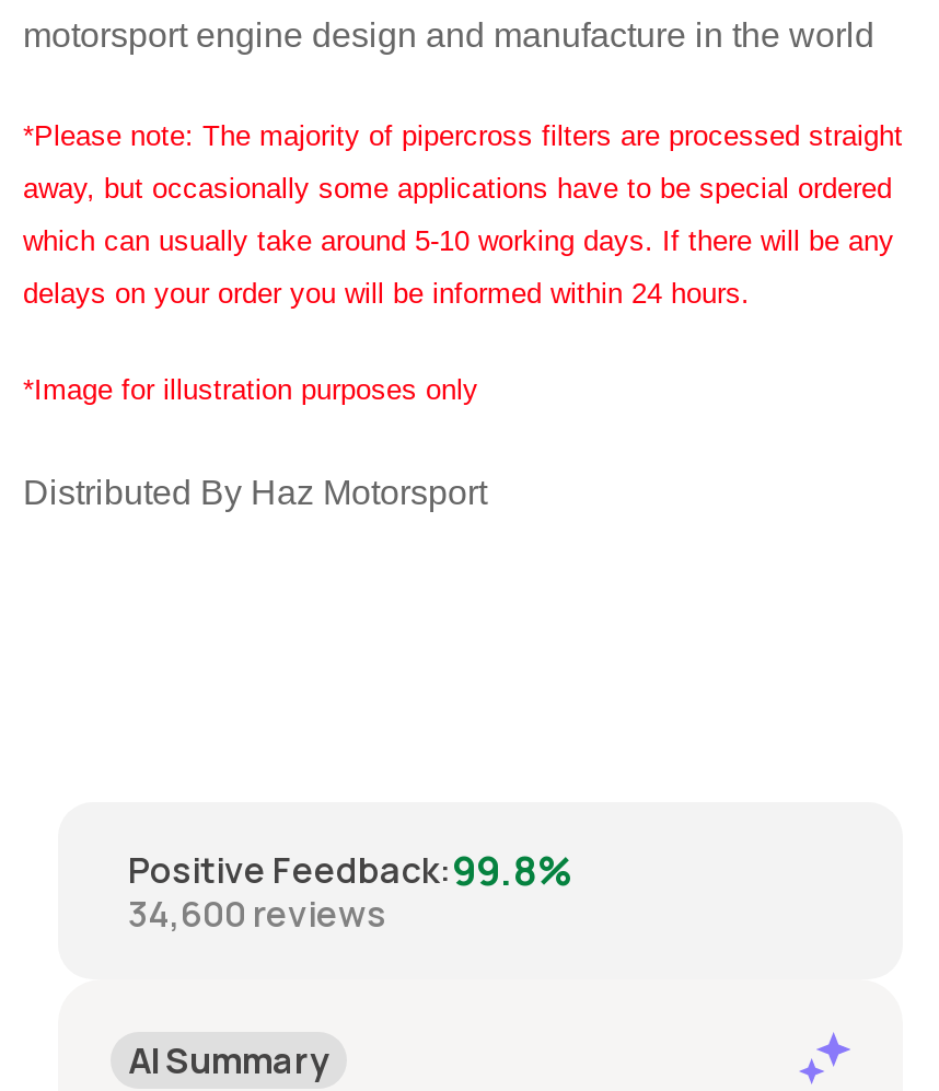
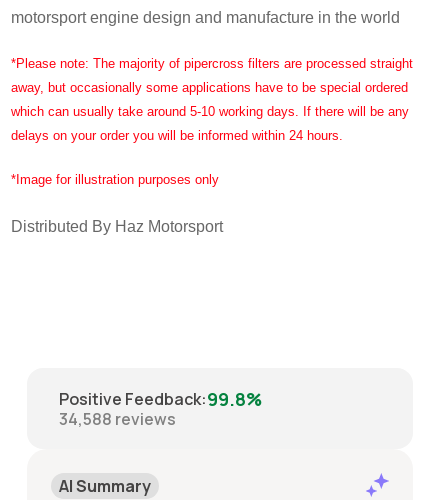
[128,890,386,938] 34,600 reviews -> [59,408,176,430] 34,588 reviews

